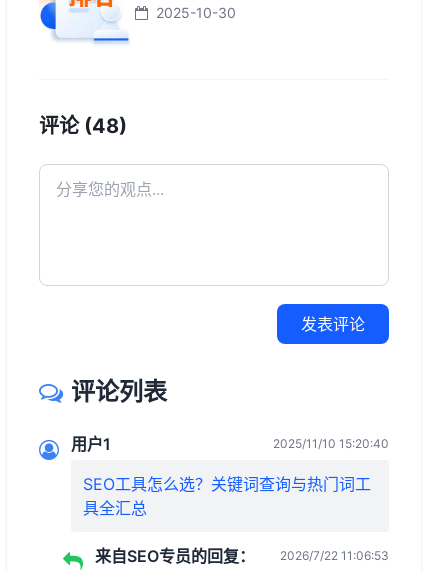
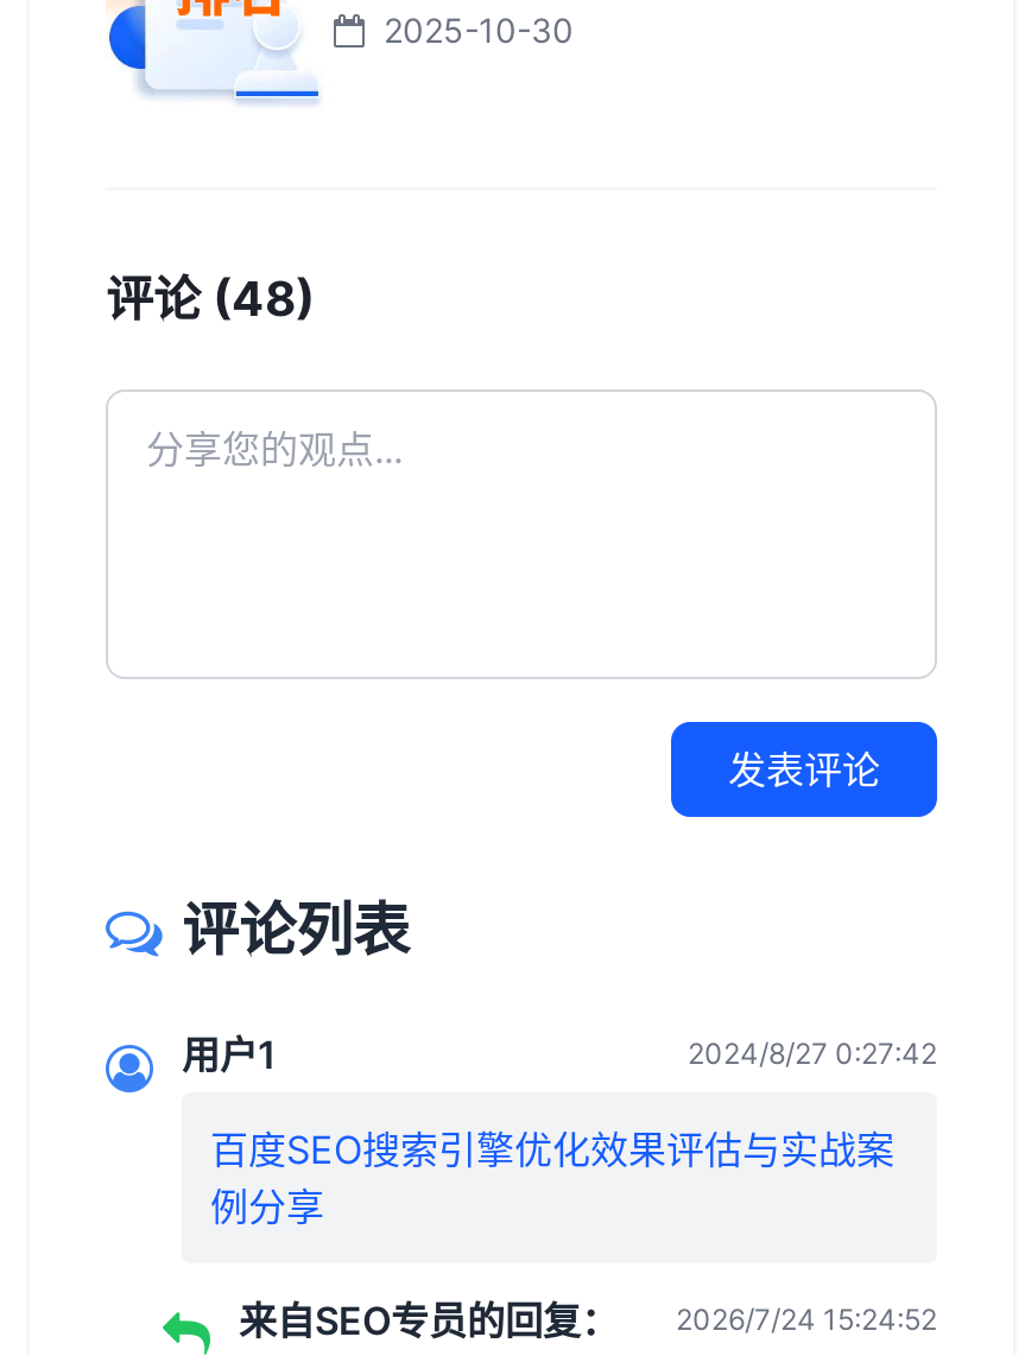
[273,436,389,451] 2025/11/10 15:20:40 -> [688,1035,937,1071] 2024/8/27 0:27:42
[83,474,371,518] SEO工具怎么选？关键词查询与热门词工 | 具全汇总 -> [210,1126,894,1230] 百度SEO搜索引擎优化效果评估与实战案 | 例分享
[95,546,389,566] 来自SEO专员的回复： 2026/7/22 11:06:53 -> [239,1297,937,1344] 来自SEO专员的回复： 2026/7/24 15:24:52

